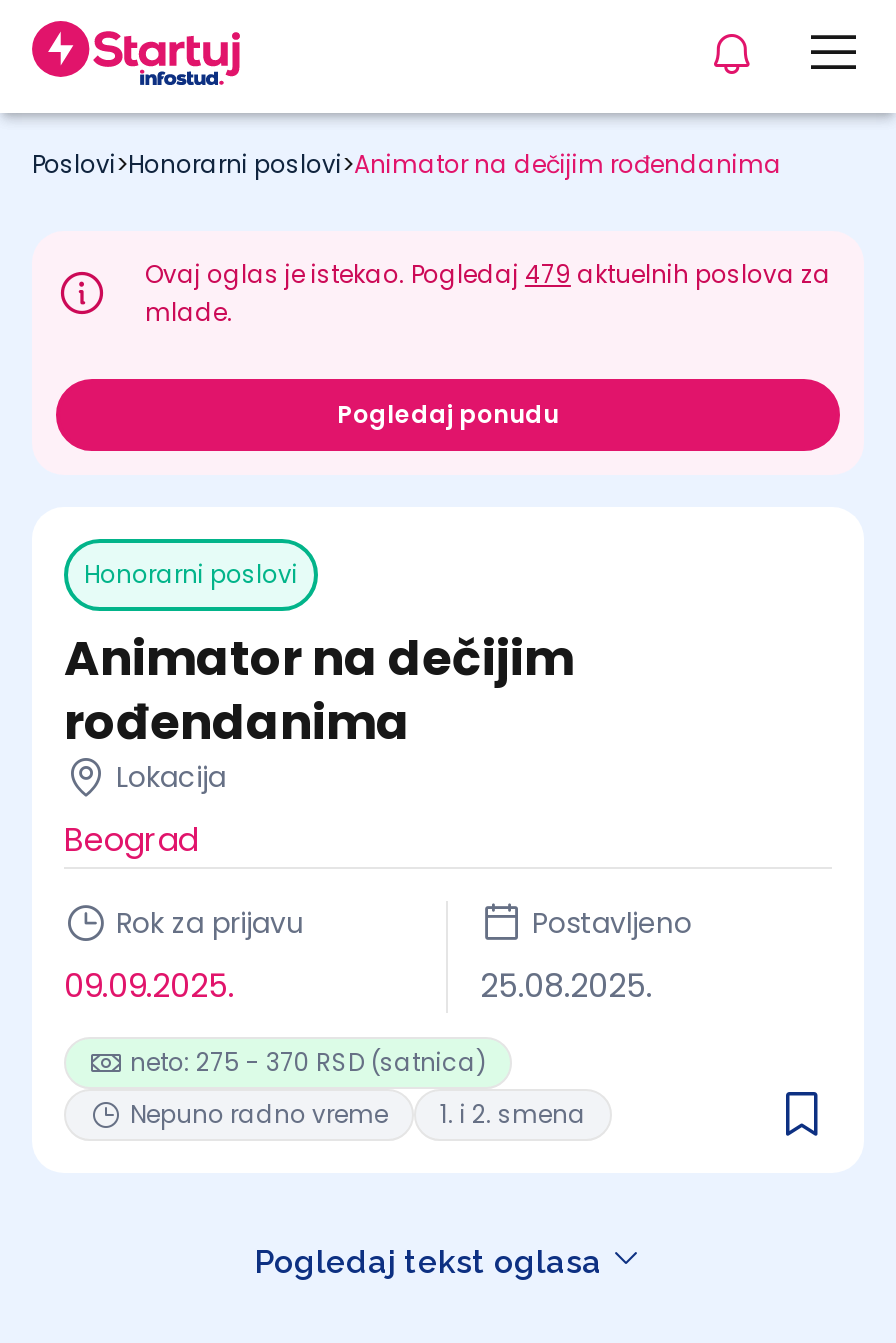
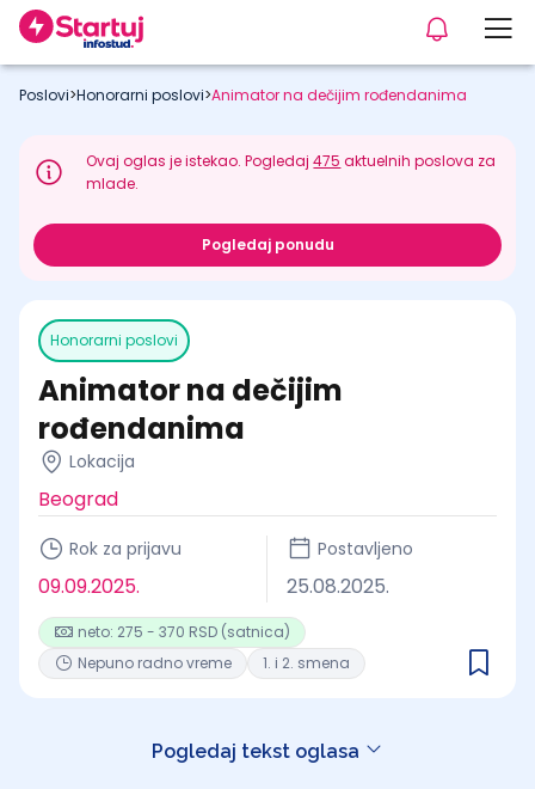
[145,257,831,291] Ovaj oglas je istekao. Pogledaj 479 aktuelnih poslova za -> [86,151,496,171] Ovaj oglas je istekao. Pogledaj 475 aktuelnih poslova za

